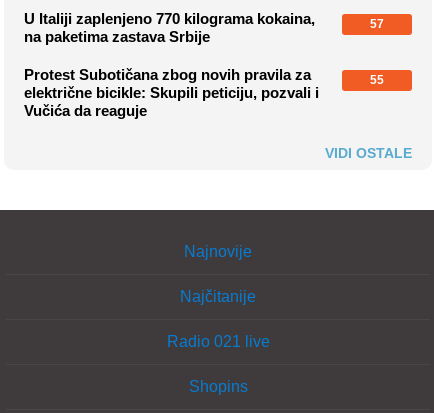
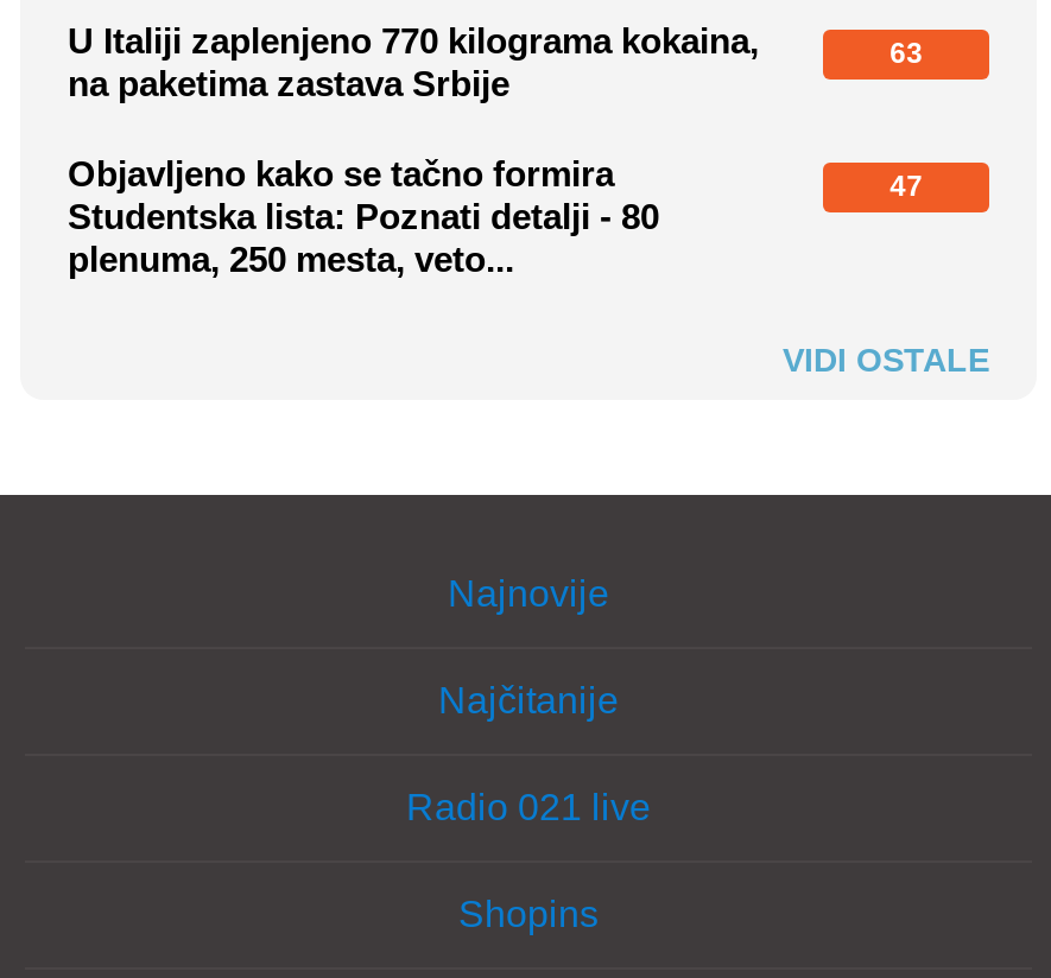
[370,17,384,31] 57 -> [890,38,923,71] 63
[24,66,319,119] Protest Subotičana zbog novih pravila za | električne bicikle: Skupili peticiju, pozvali i | Vučića da reaguje -> [68,153,659,279] Objavljeno kako se tačno formira | Studentska lista: Poznati detalji - 80 | plenuma, 250 mesta, veto...
[370,73,384,87] 55 -> [890,171,923,204] 47

